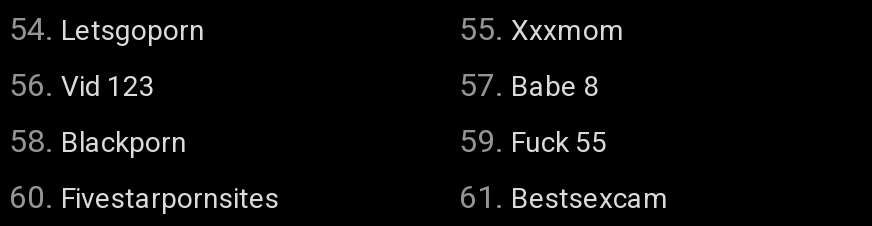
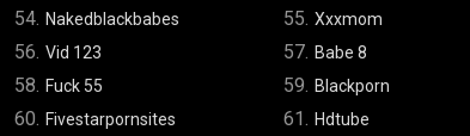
[9,10,205,48] 54. Letsgoporn -> [14,7,179,30] 54. Nakedblackbabes
[9,122,607,160] 58. Blackporn | 59. Fuck 55 -> [14,74,390,97] 58. Fuck 55 | 59. Blackporn
[459,178,669,216] 61. Bestsexcam -> [283,107,370,130] 61. Hdtube

